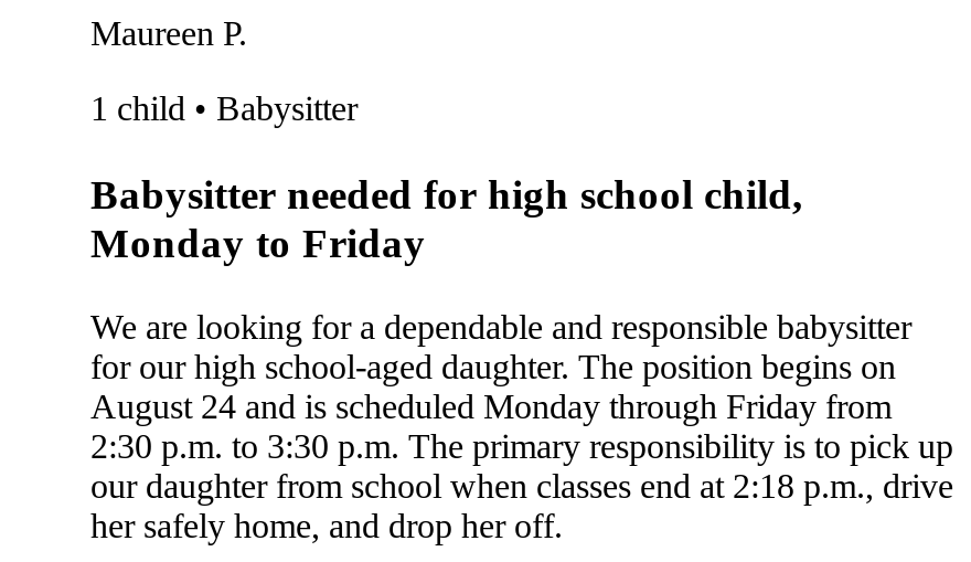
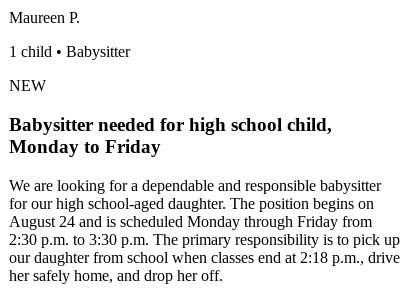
none -> [9,77,46,94] NEW

